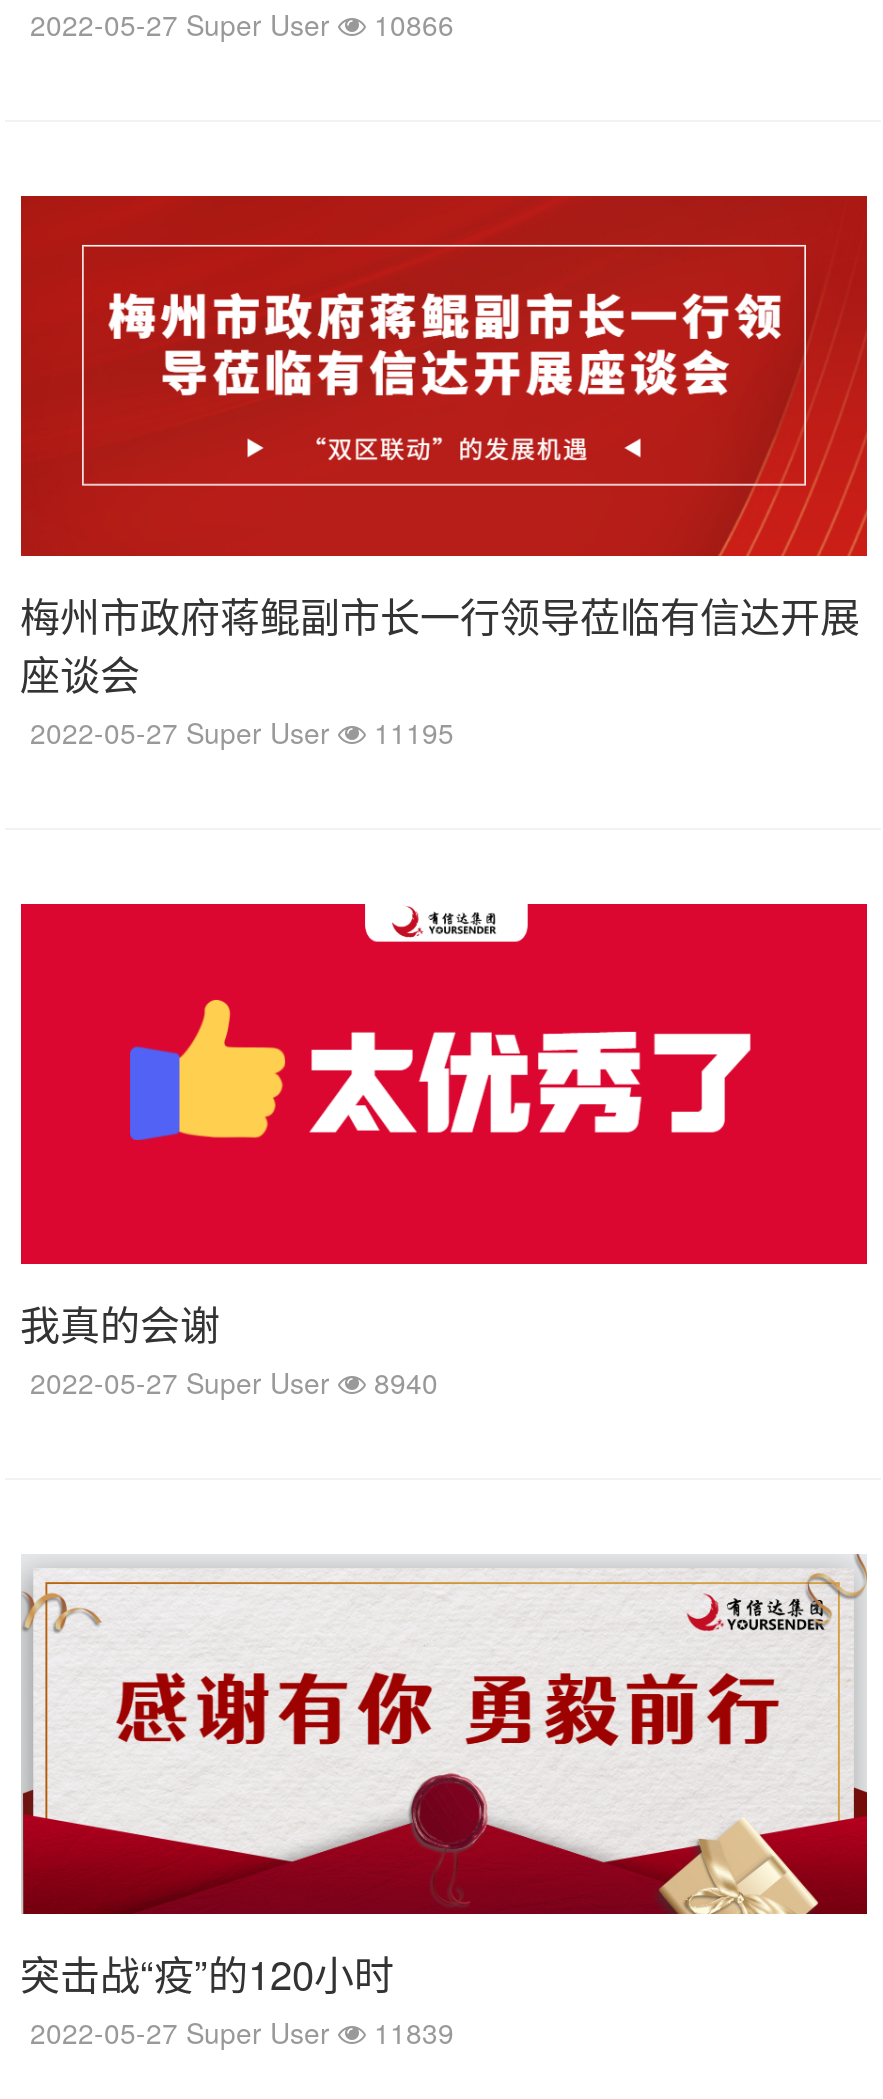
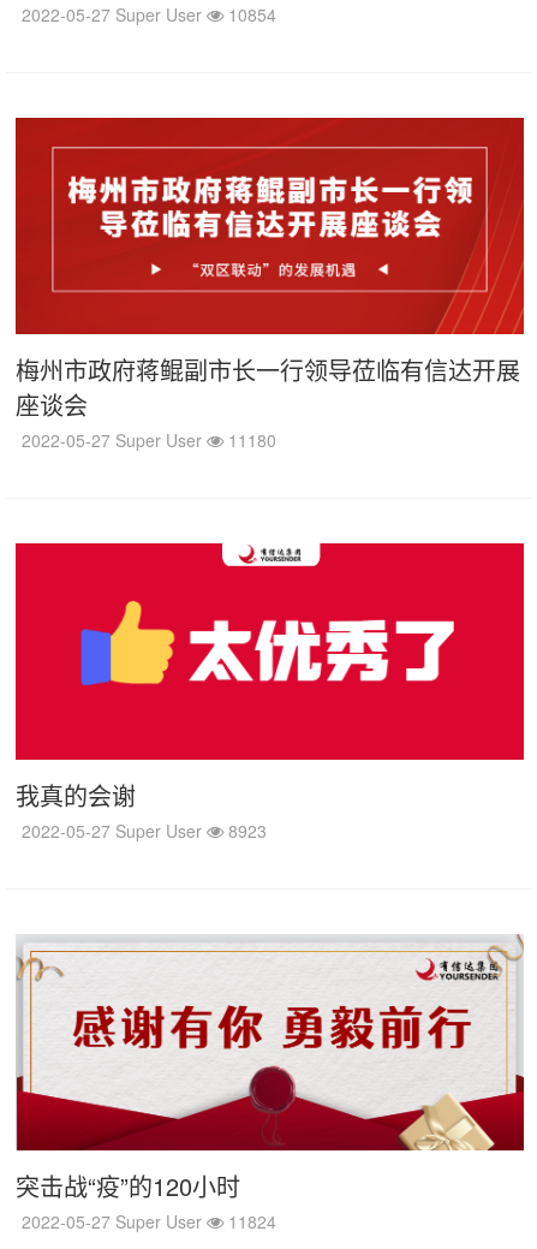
[30,4,454,44] 2022-05-27 Super User 10866 -> [21,3,276,27] 2022-05-27 Super User 10854
[30,712,454,752] 2022-05-27 Super User 11195 -> [21,428,276,452] 2022-05-27 Super User 11180
[30,1362,438,1402] 2022-05-27 Super User 8940 -> [21,819,266,843] 2022-05-27 Super User 8923
[30,2012,454,2052] 2022-05-27 Super User 11839 -> [21,1209,276,1233] 2022-05-27 Super User 11824

